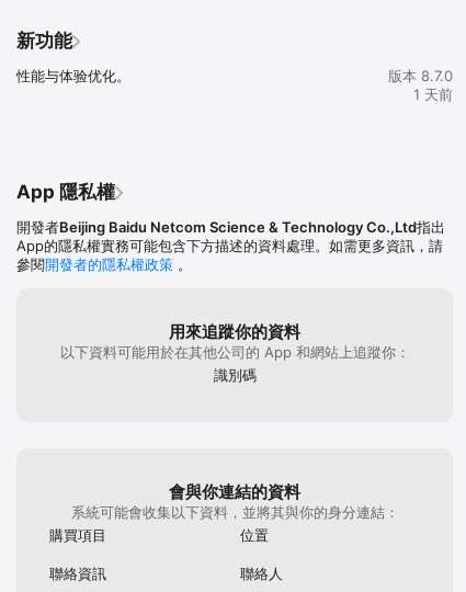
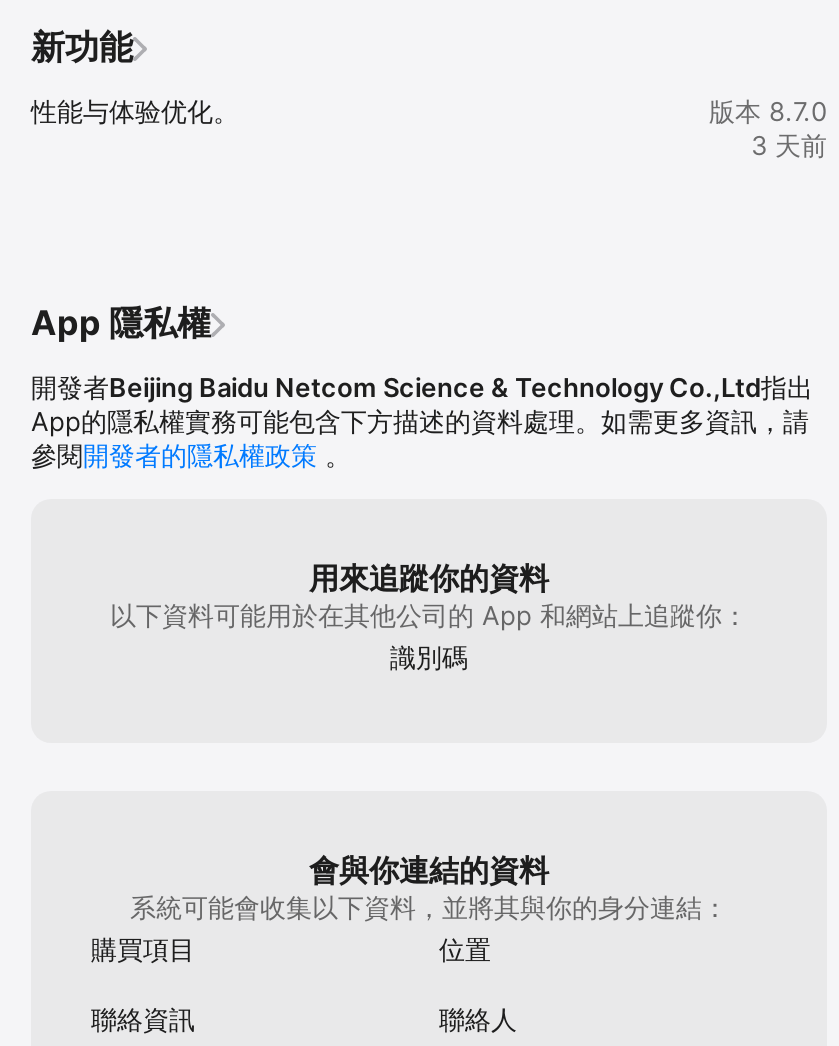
[413,85,453,103] 1 天前 -> [751,129,827,161] 3 天前

